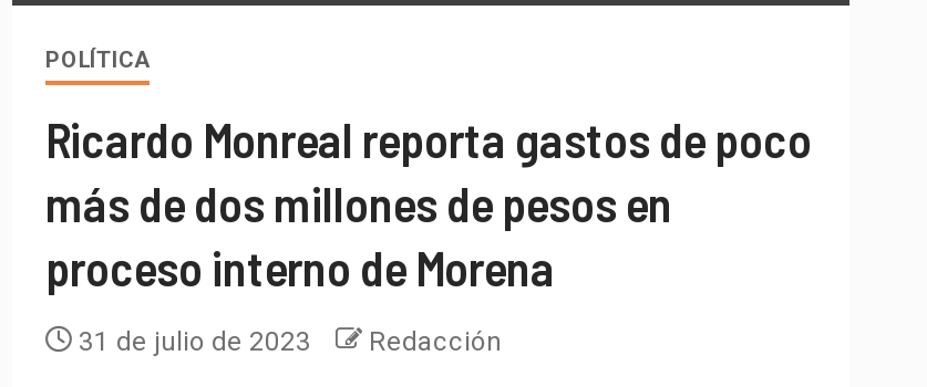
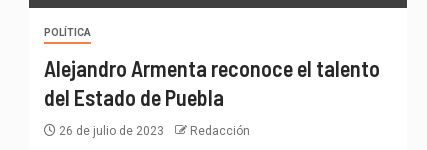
[45,110,812,296] Ricardo Monreal reporta gastos de poco | más de dos millones de pesos en | proceso interno de Morena -> [44,55,380,110] Alejandro Armenta reconoce el talento | del Estado de Puebla
[72,327,502,358] 31 de julio de 2023 Redacción -> [56,124,250,138] 26 de julio de 2023 Redacción

